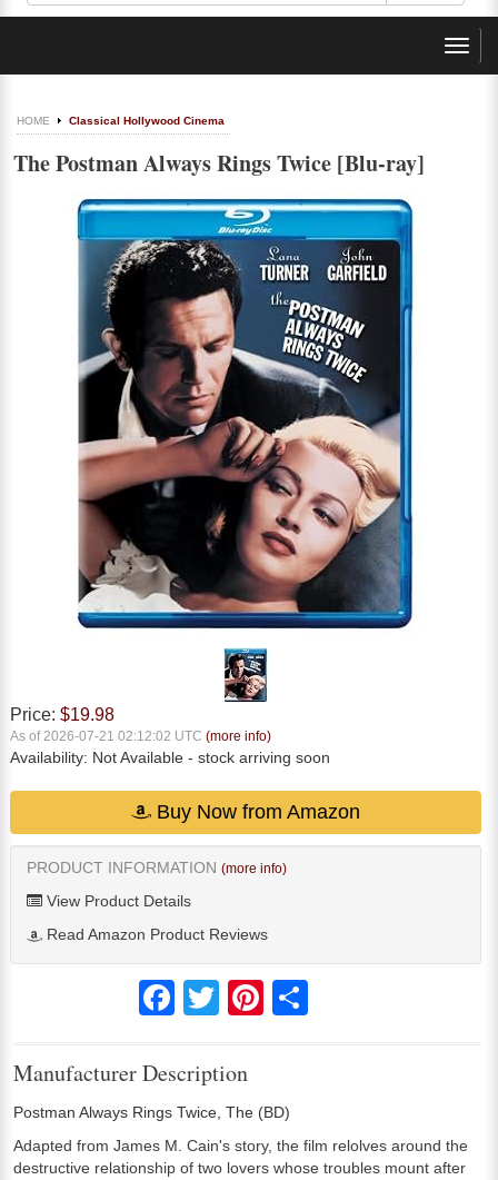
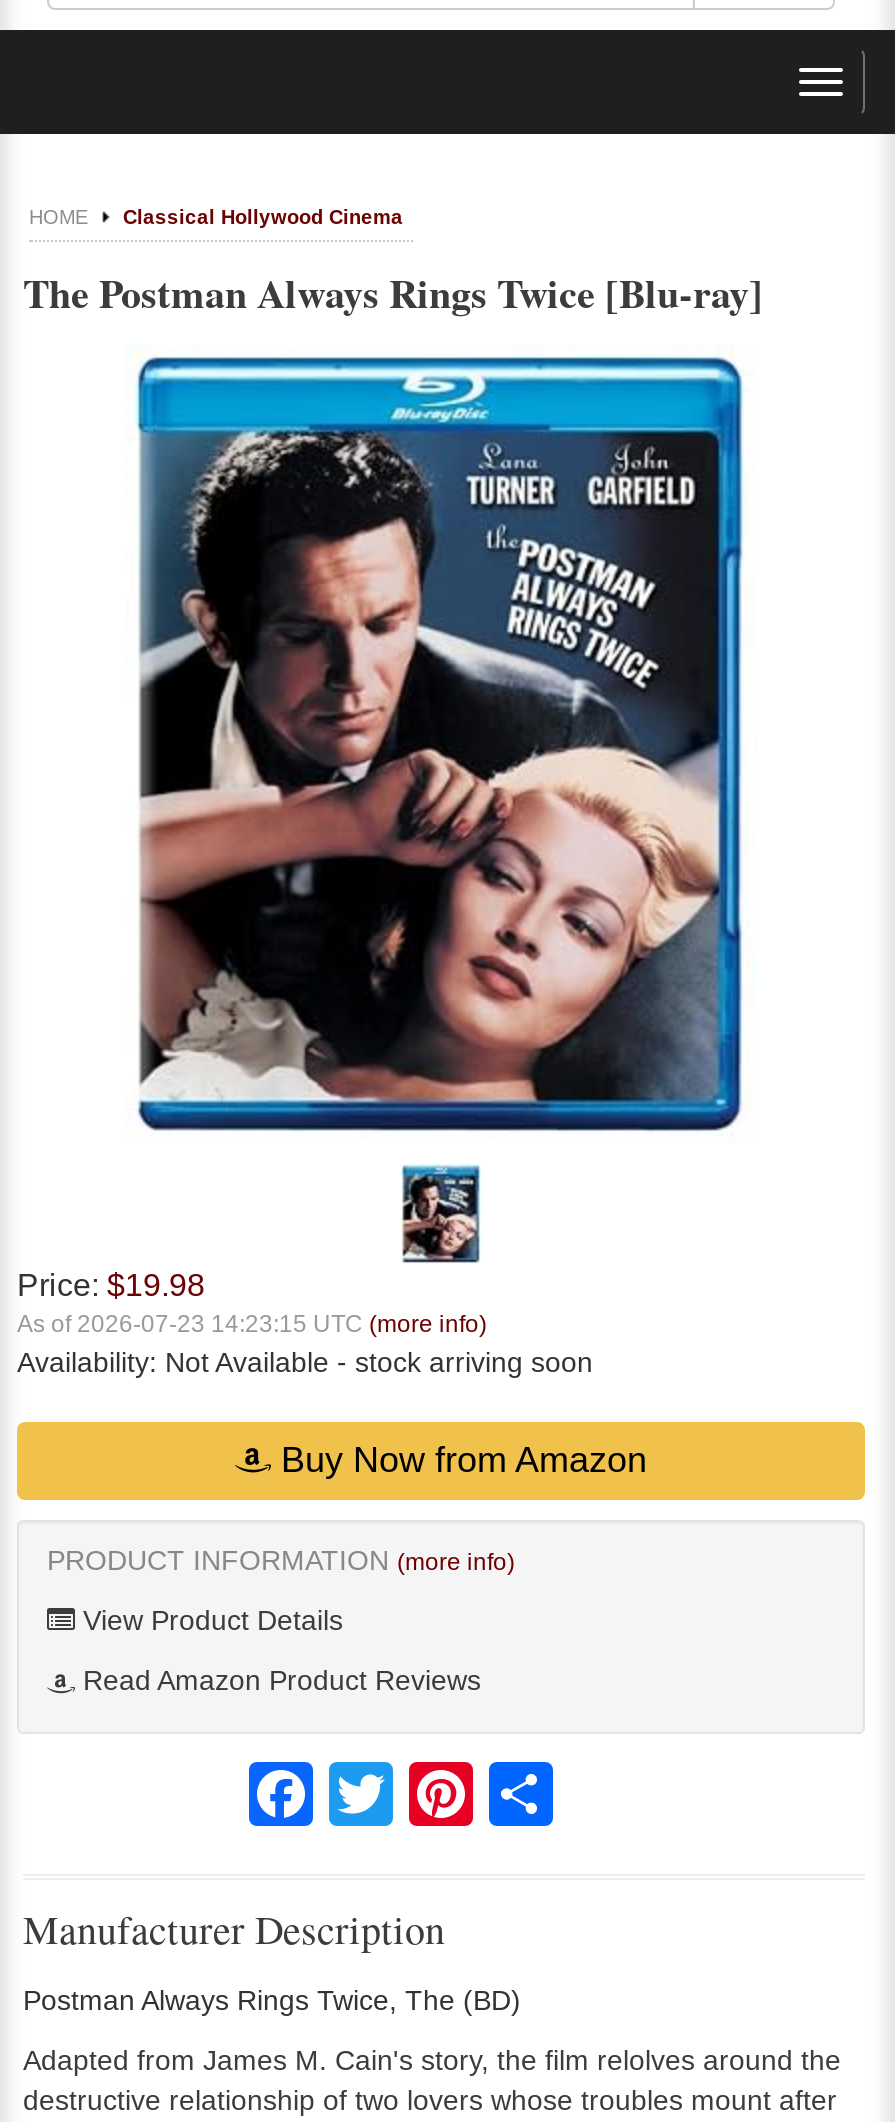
[10,728,271,744] As of 2026-07-21 02:12:02 UTC (more info) -> [17,1309,487,1337] As of 2026-07-23 14:23:15 UTC (more info)

